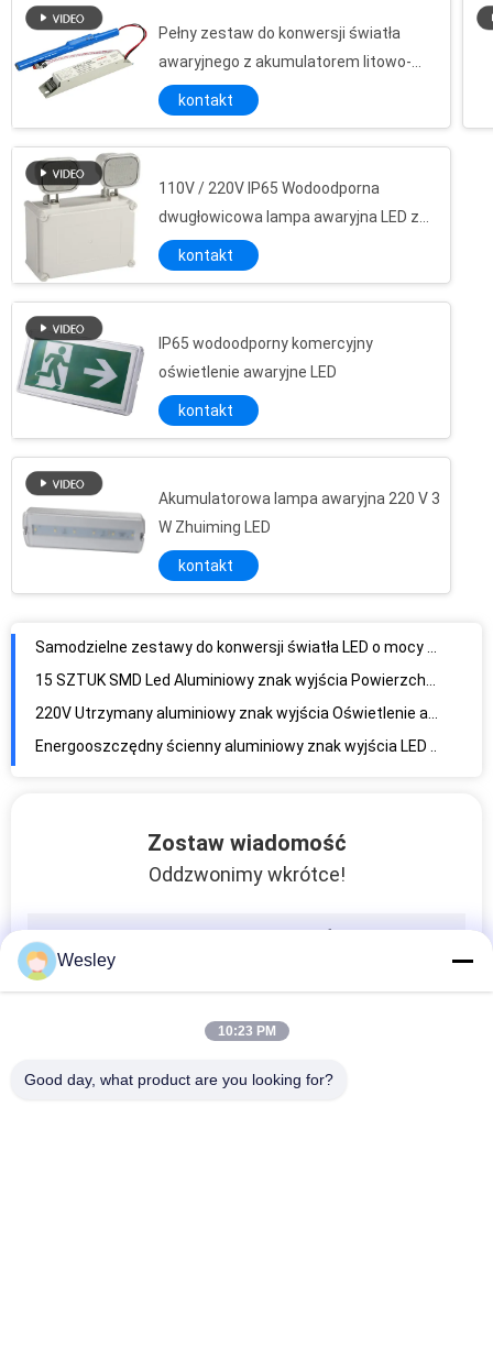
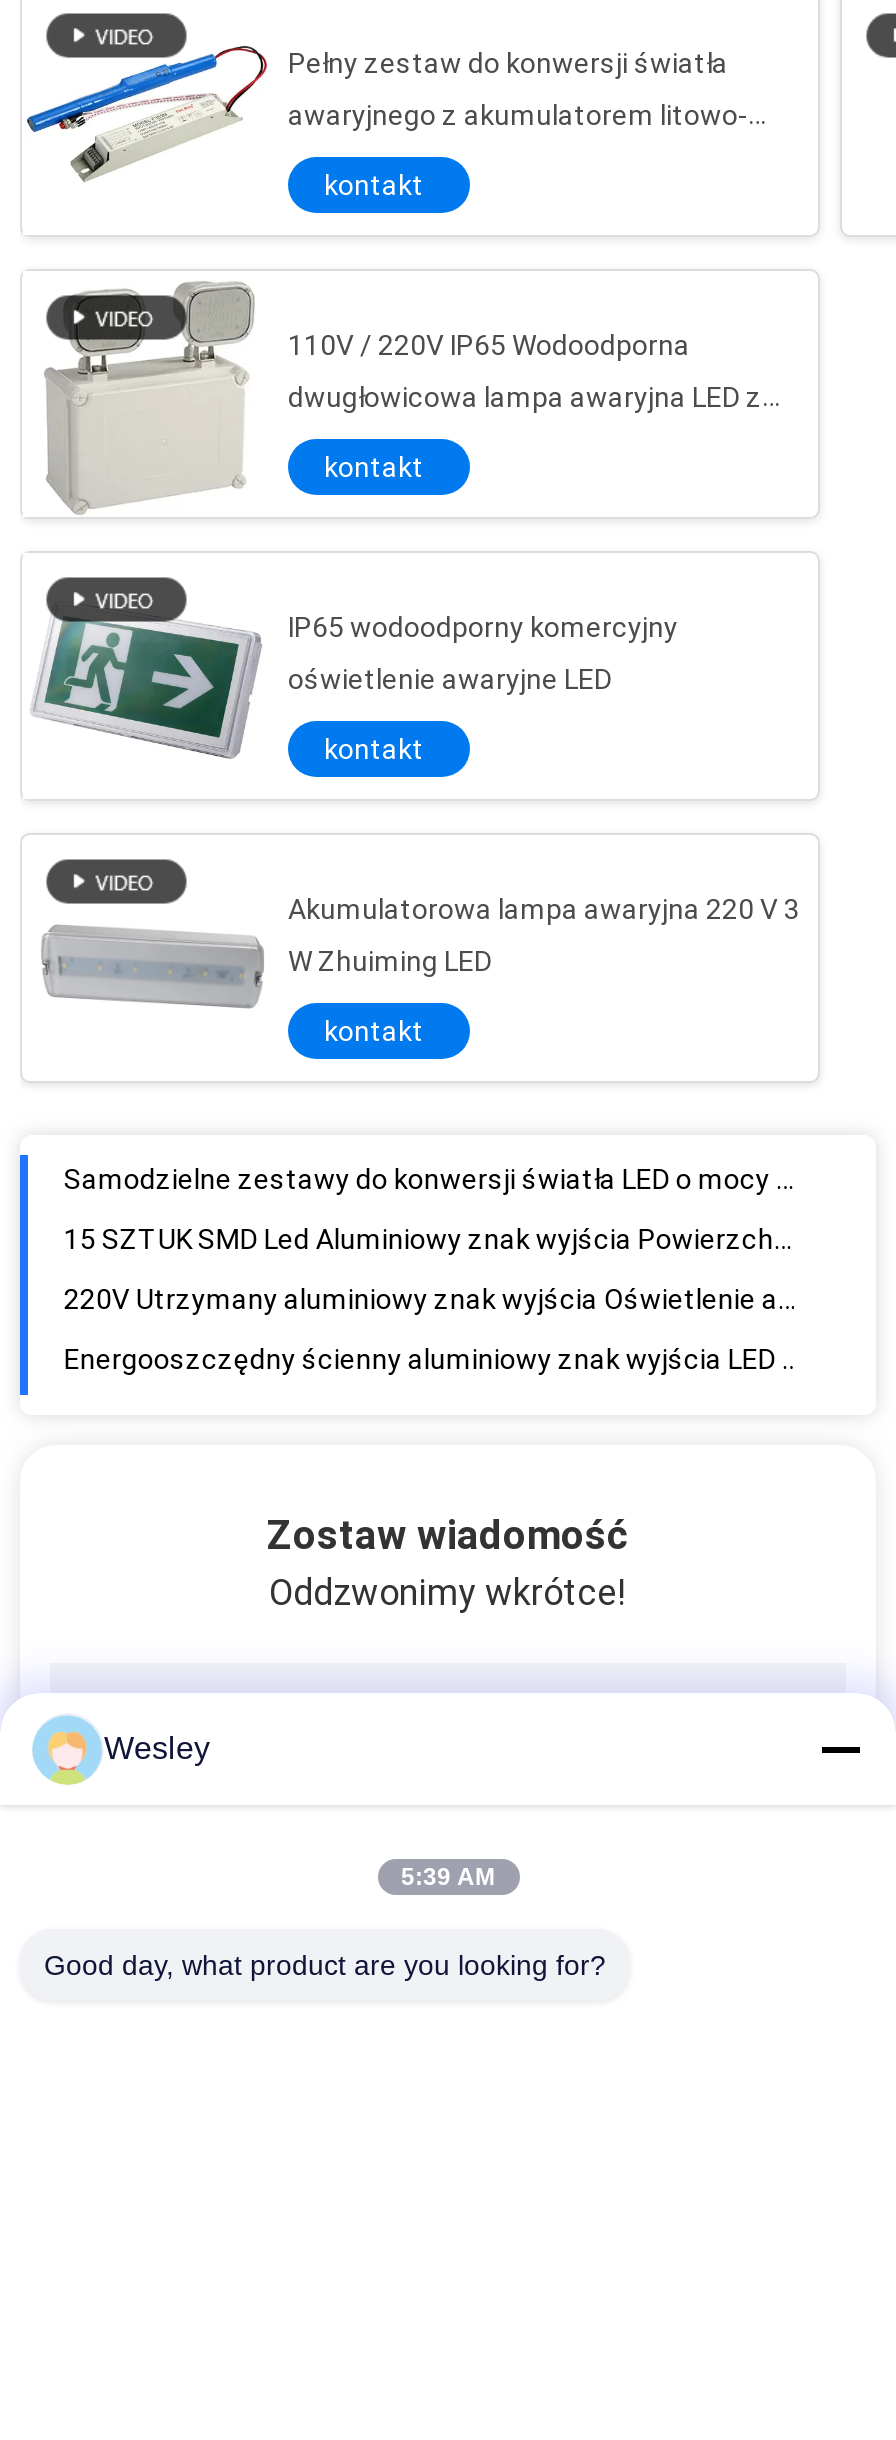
[217,1023,276,1039] 10:23 PM -> [401,1863,495,1891] 5:39 AM

